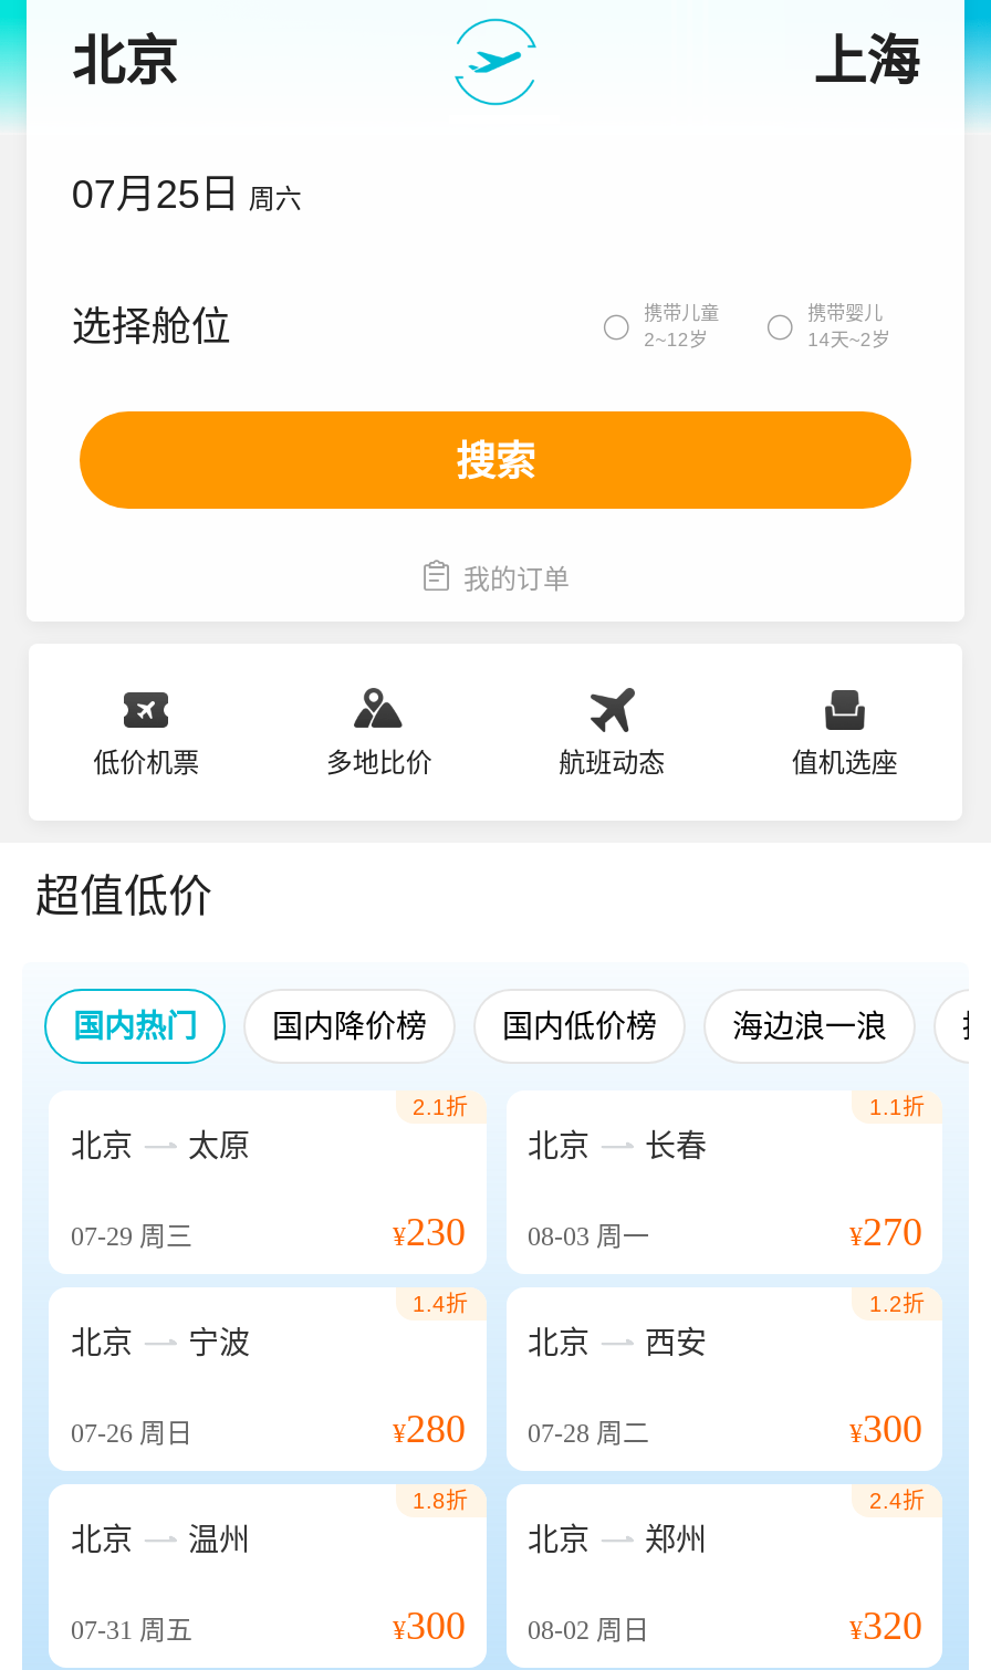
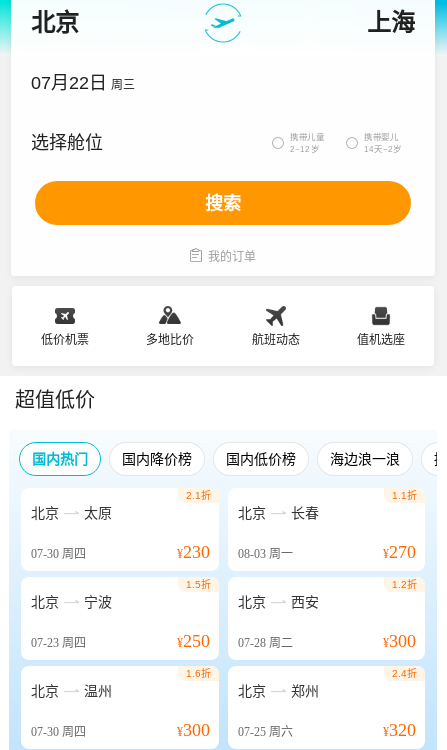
[71,173,302,217] 07月25日 周六 -> [31,73,135,93] 07月22日 周三
[71,1221,192,1252] 07-29周三 -> [31,547,86,561] 07-30周四
[413,1292,468,1316] 1.4折 -> [185,579,210,590] 1.5折
[71,1418,192,1449] 07-26周日 -> [31,636,86,650] 07-23周四
[393,1407,649,1451] ¥280 07-28周二 -> [176,631,292,651] ¥250 07-28周二
[413,1489,468,1513] 1.8折 -> [185,668,210,679] 1.6折
[71,1615,192,1646] 07-31周五 -> [31,725,86,739] 07-30周四
[393,1604,649,1648] ¥300 08-02周日 -> [176,720,292,740] ¥300 07-25周六

